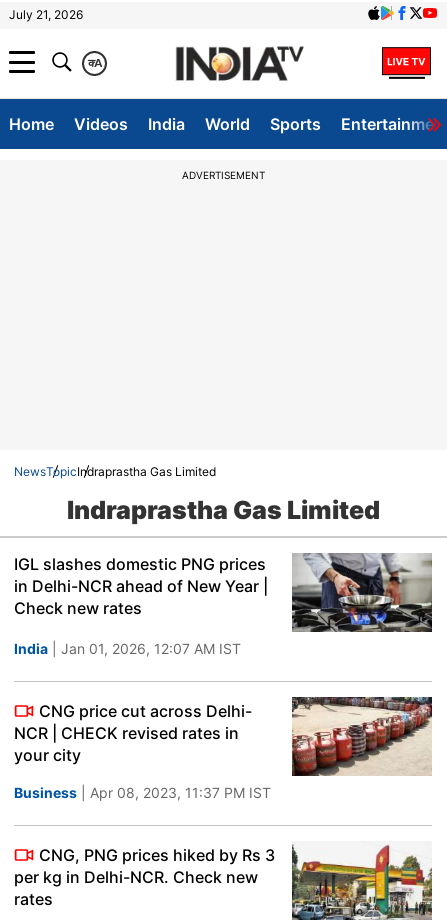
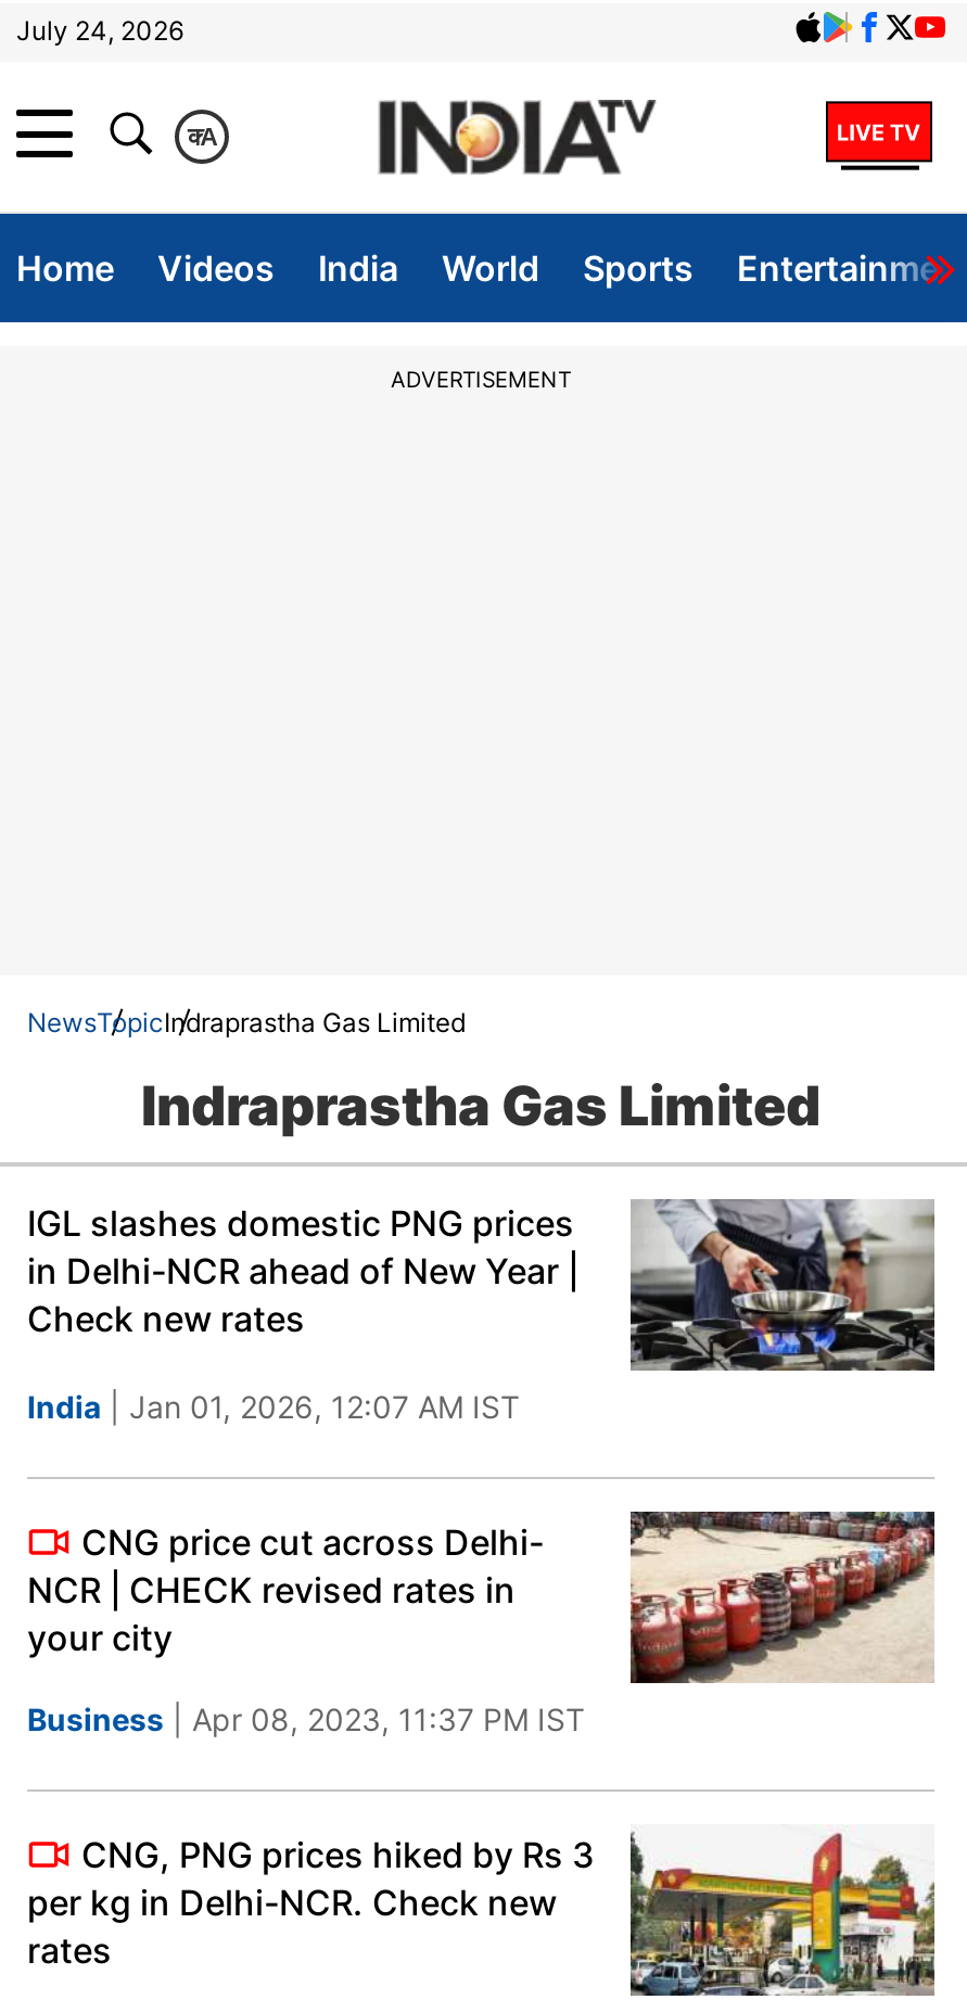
[9,7,83,22] July 21, 2026 -> [16,14,183,47] July 24, 2026

